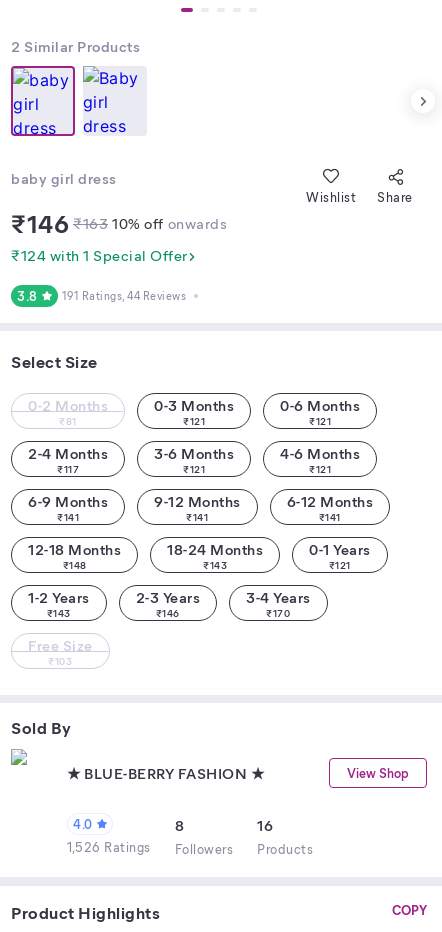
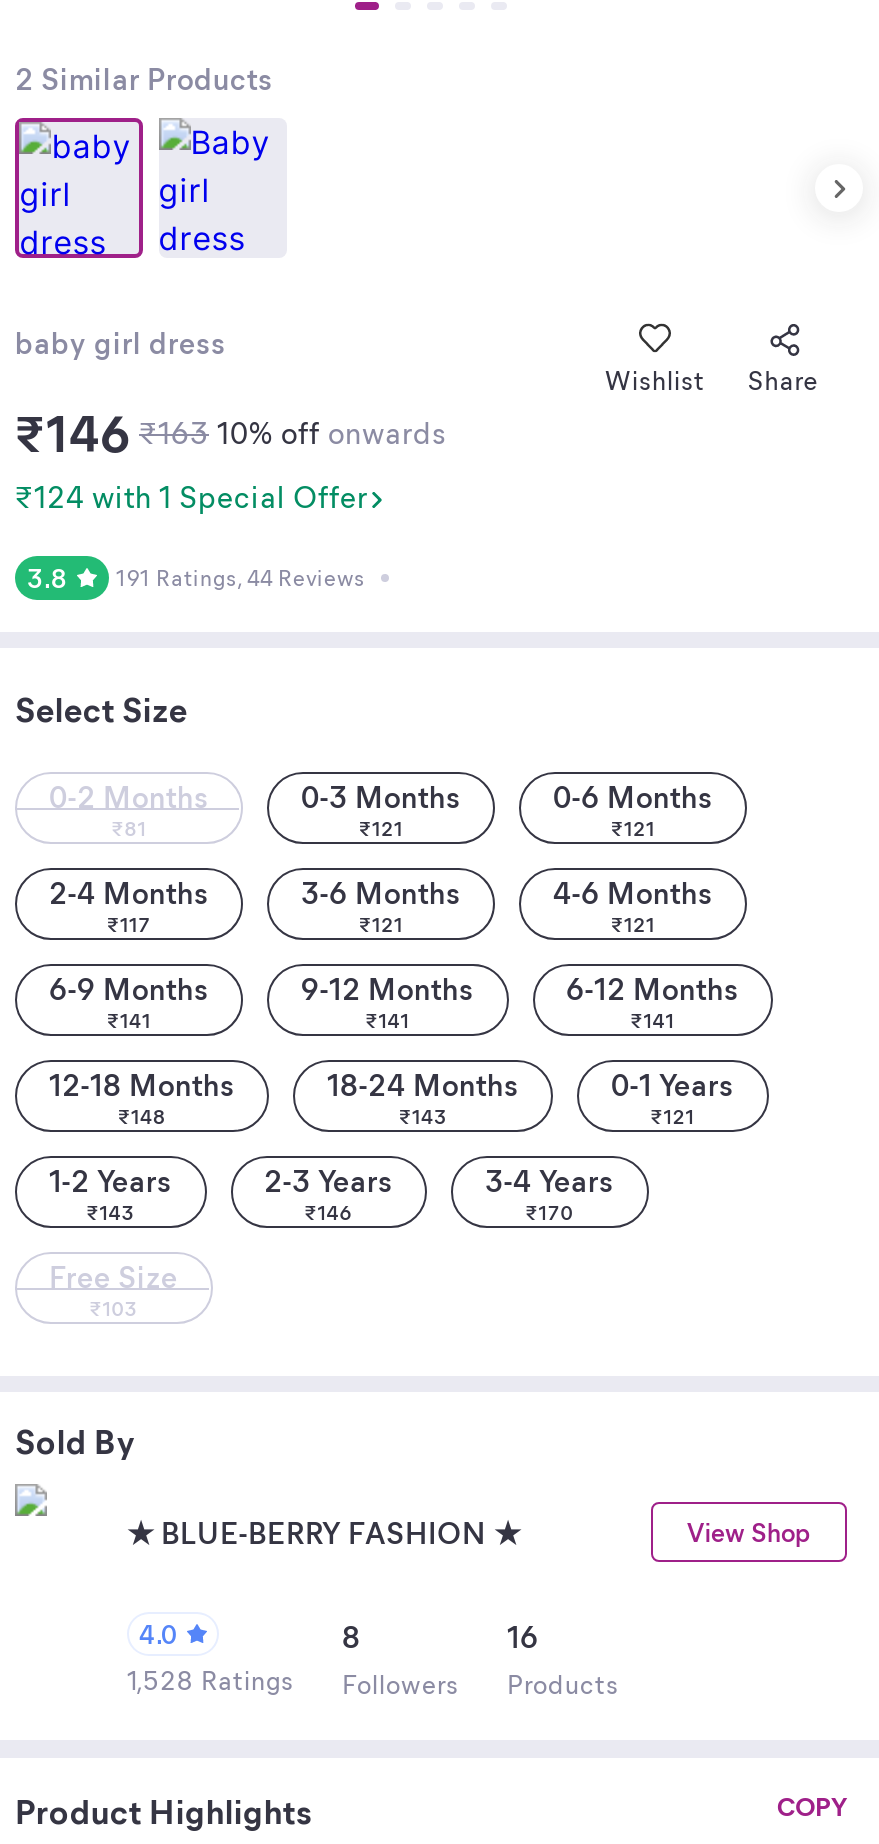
[67,838,313,857] 1,526 Ratings Followers Products -> [127,1662,619,1700] 1,528 Ratings Followers Products

